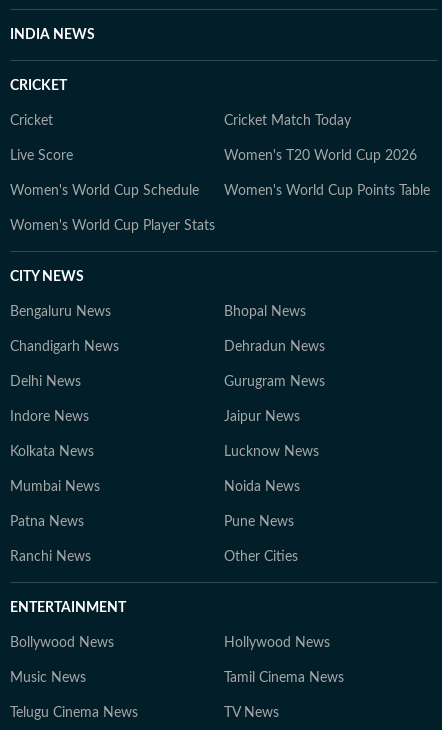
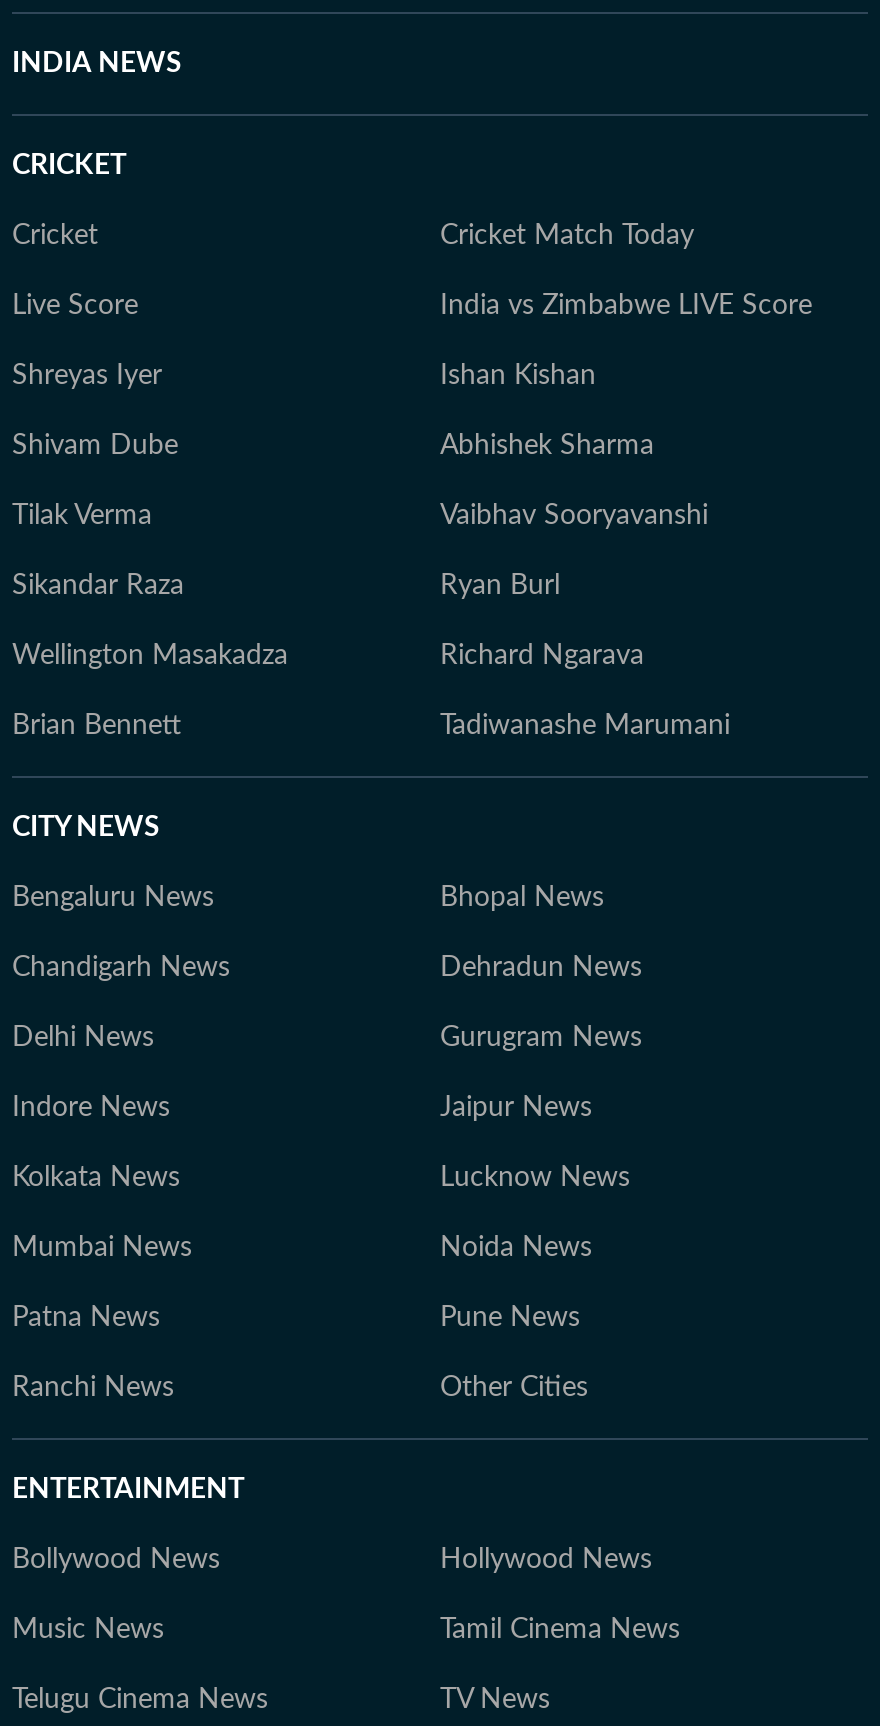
[10,149,430,233] Women's T20 World Cup 2026 | Women's World Cup Schedule | Women's World Cup Points Table | Women's World Cup Player Stats -> [12,292,812,740] India vs Zimbabwe LIVE Score | Shreyas Iyer | Ishan Kishan | Shivam Dube | Abhishek Sharma | Tilak Verma | Vaibhav Sooryavanshi | Sikandar Raza | Ryan Burl | Wellington Masakadza | Richard Ngarava | Brian Bennett | Tadiwanashe Marumani

